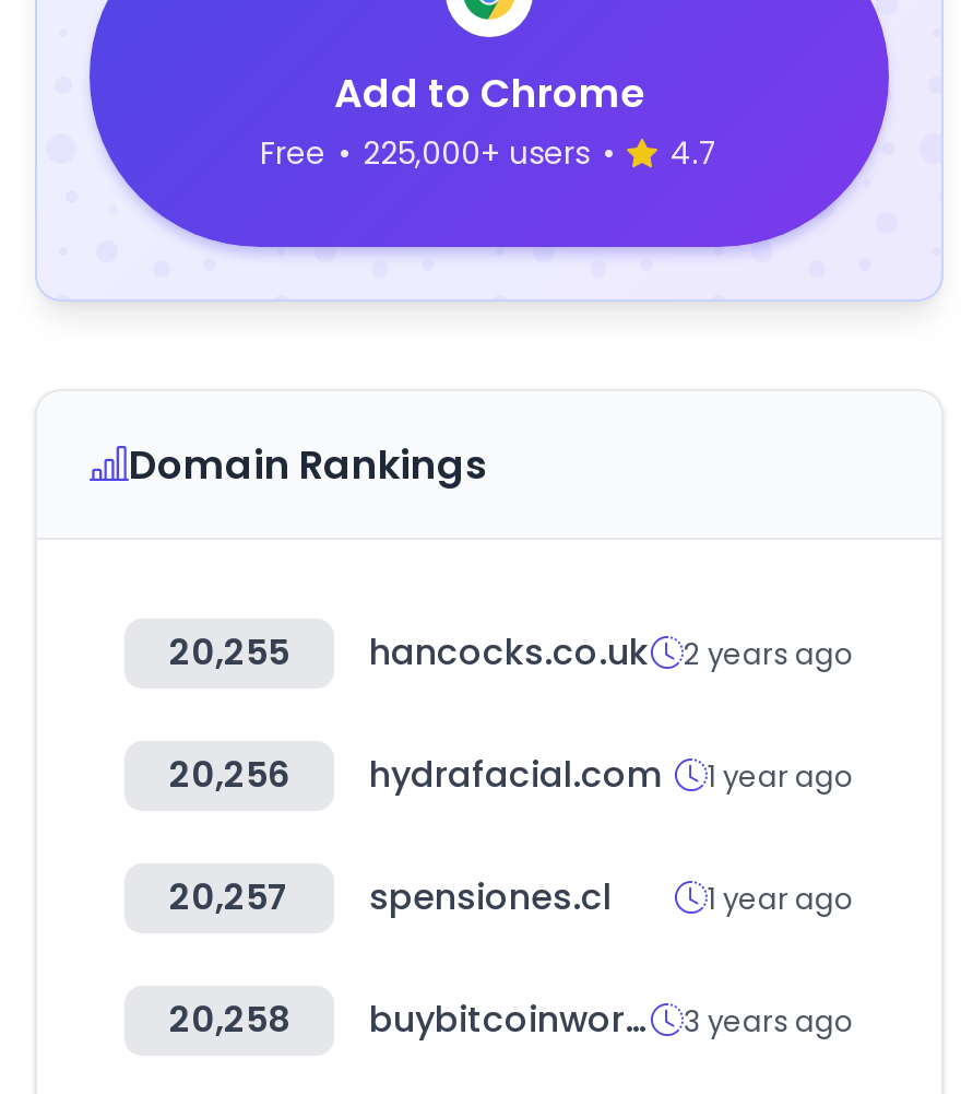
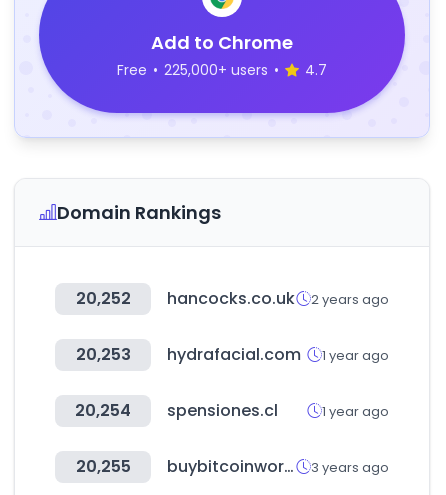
[169,627,854,678] 20,255 hancocks.co.uk 2 years ago -> [75,287,389,310] 20,252 hancocks.co.uk 2 years ago
[169,750,854,800] 20,256 hydrafacial.com 1 year ago -> [75,343,389,366] 20,253 hydrafacial.com 1 year ago
[169,872,612,922] 20,257 spensiones.cl -> [75,399,278,422] 20,254 spensiones.cl
[169,995,289,1045] 20,258 -> [75,455,130,478] 20,255

